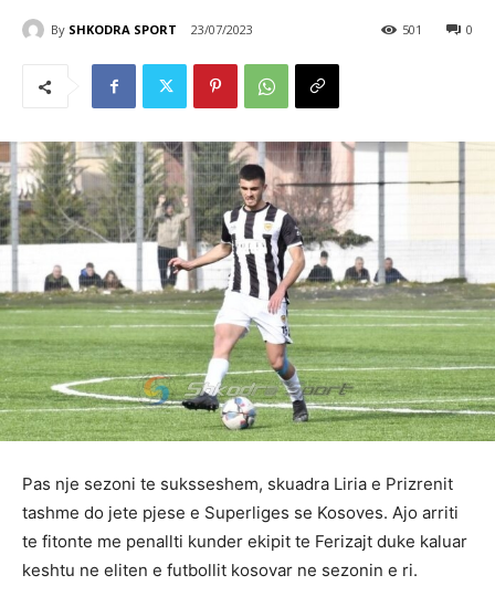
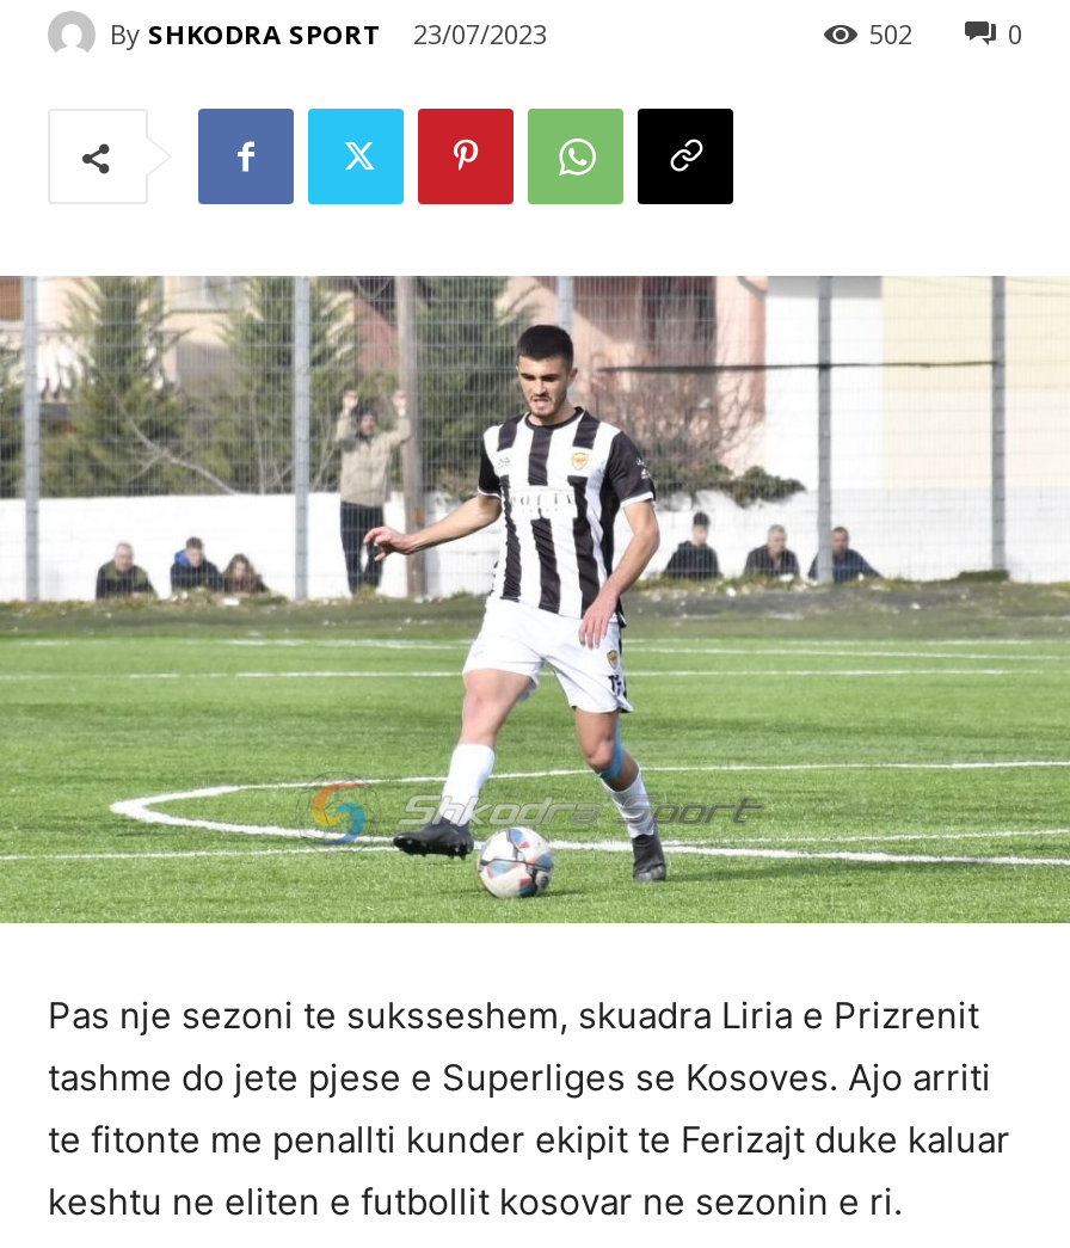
[402,21,422,38] 501 -> [869,16,912,52] 502

